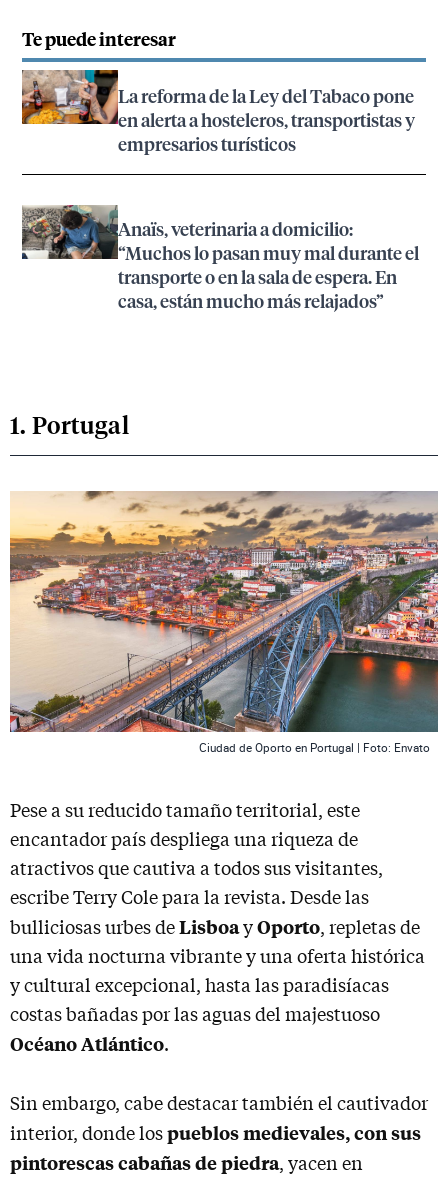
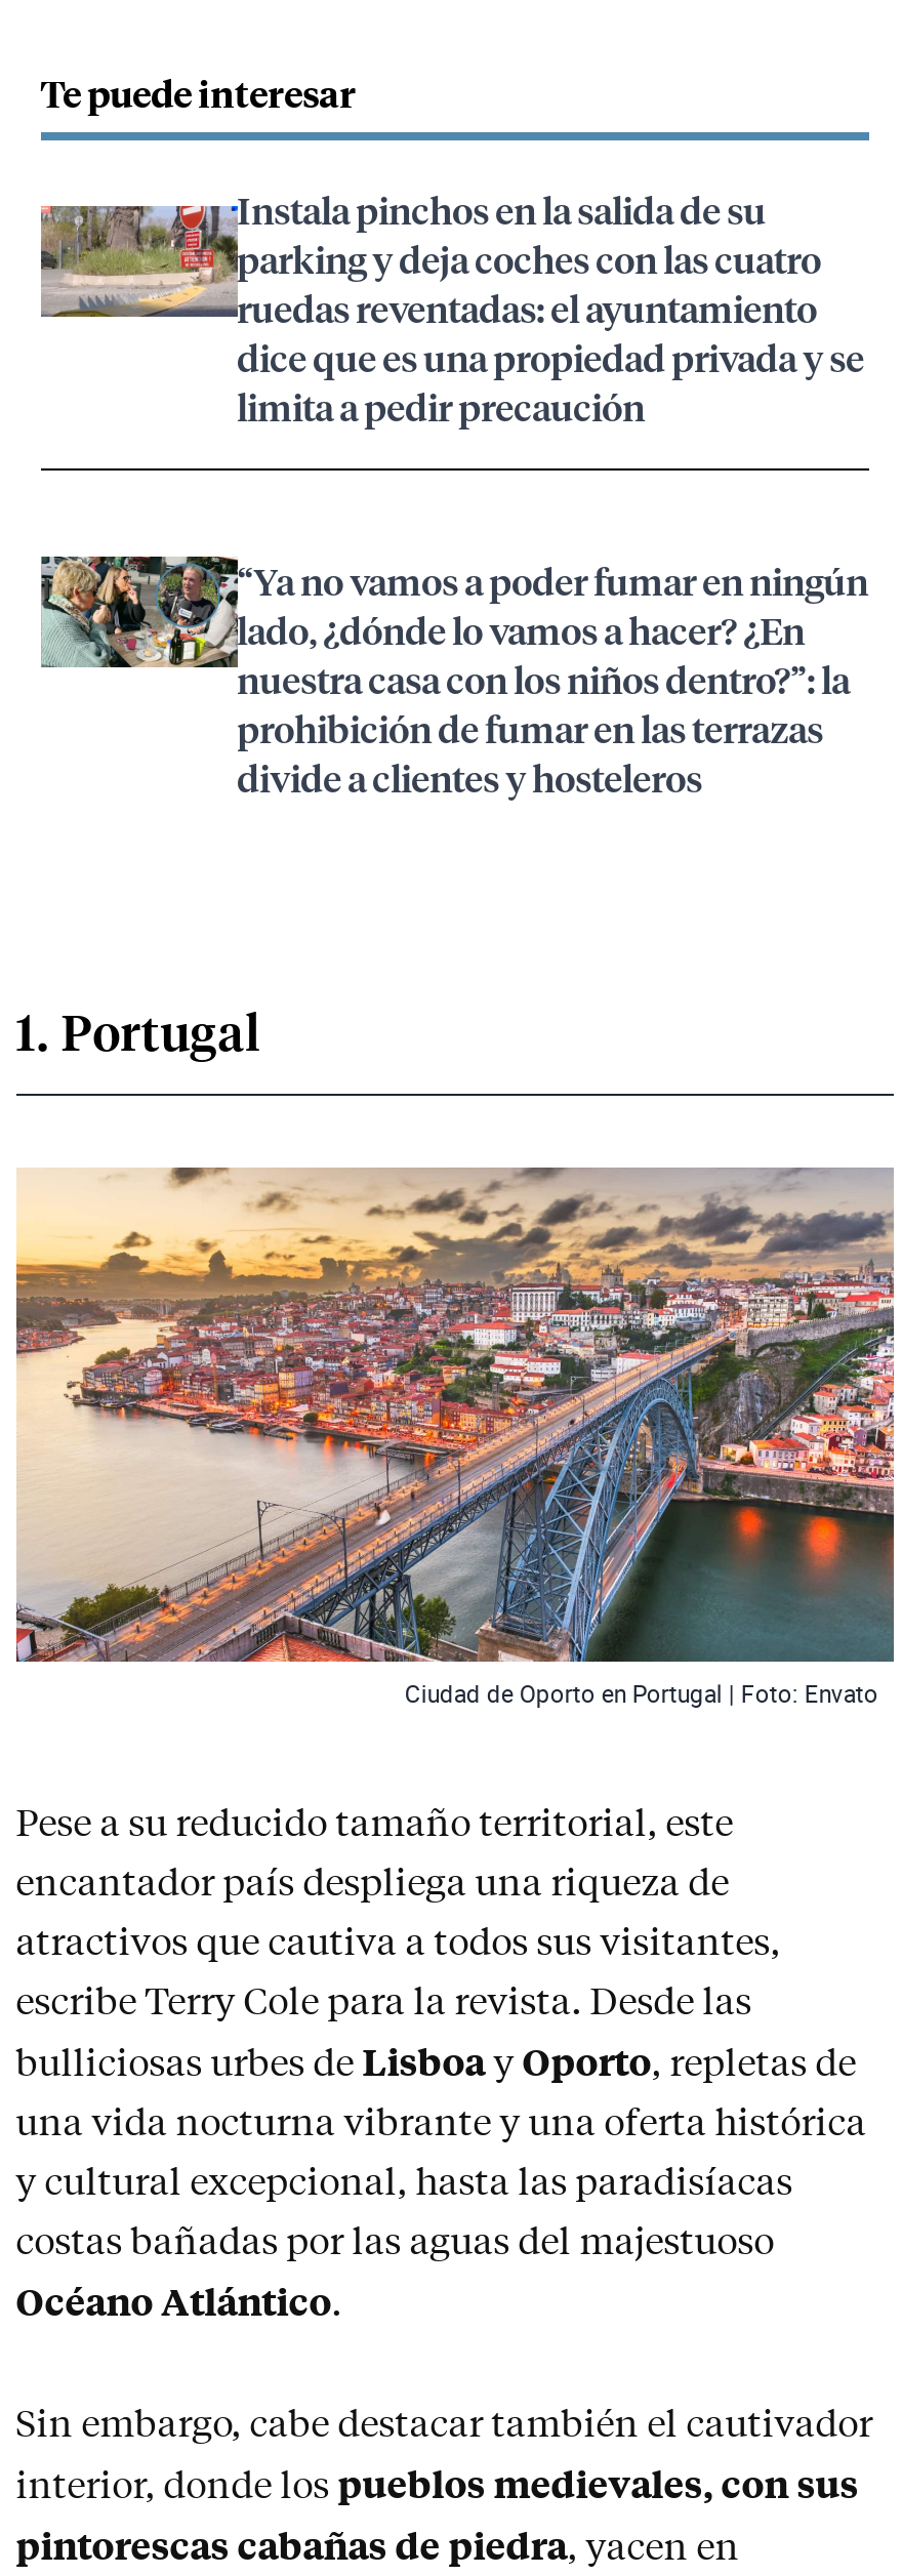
[21,69,415,155] [image] | La reforma de la Ley del Tabaco pone | en alerta a hosteleros, transportistas y | empresarios turísticos -> [39,186,864,430] [image] | Instala pinchos en la salida de su | parking y deja coches con las cuatro | ruedas reventadas: el ayuntamiento | dice que es una propiedad privada y se | limita a pedir precaución
[21,204,419,312] [image] | Anaïs, veterinaria a domicilio: | “Muchos lo pasan muy mal durante el | transporte o en la sala de espera. En | casa, están mucho más relajados” -> [39,555,868,801] [image] | “Ya no vamos a poder fumar en ningún | lado, ¿dónde lo vamos a hacer? ¿En | nuestra casa con los niños dentro?”: la | prohibición de fumar en las terrazas | divide a clientes y hosteleros

